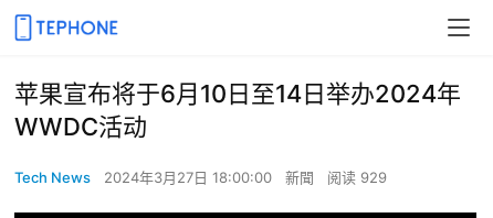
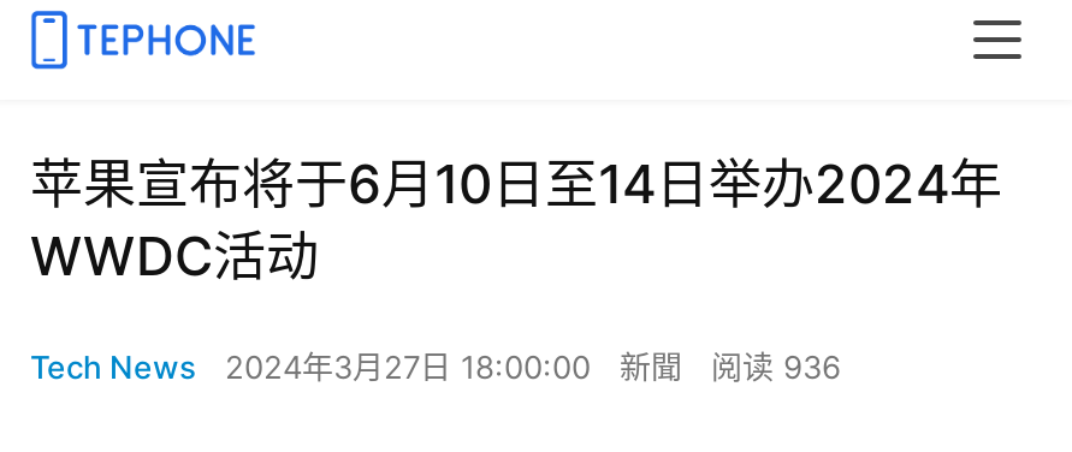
[14,168,387,186] Tech News 2024年3月27日 18:00:00 新聞 阅读 929 -> [30,347,841,386] Tech News 2024年3月27日 18:00:00 新聞 阅读 936

